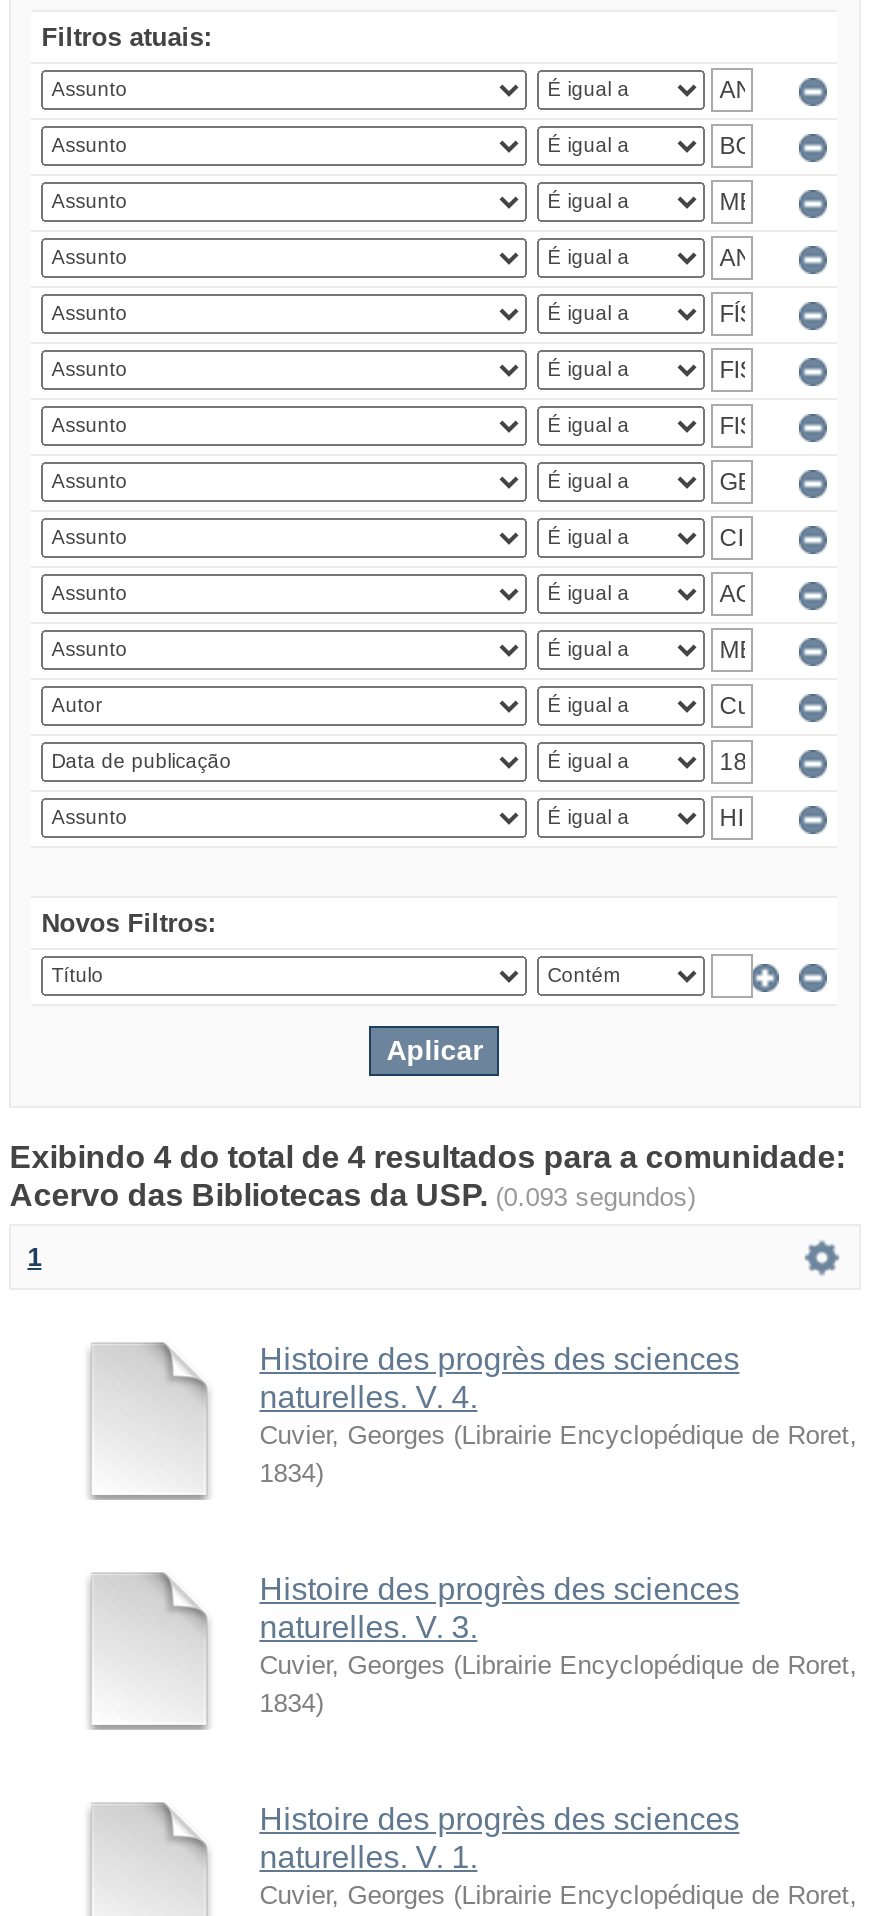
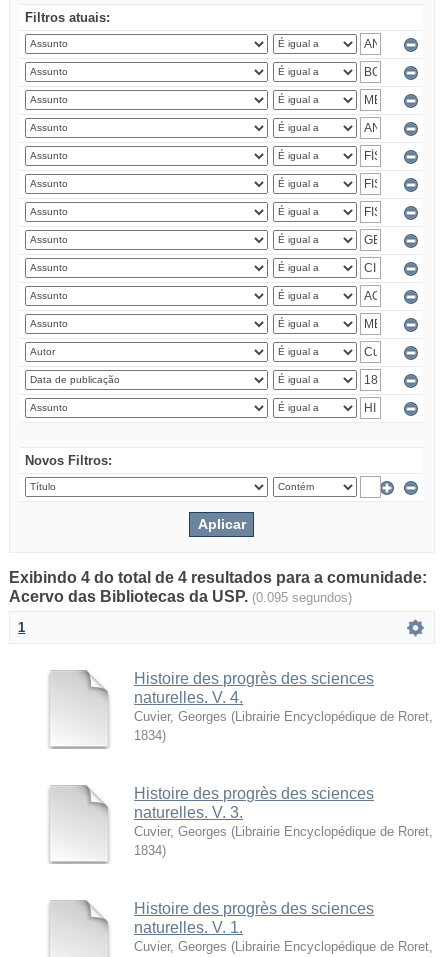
[9,1178,695,1212] Acervo das Bibliotecas da USP. (0.093 segundos) -> [9,588,352,605] Acervo das Bibliotecas da USP. (0.095 segundos)

